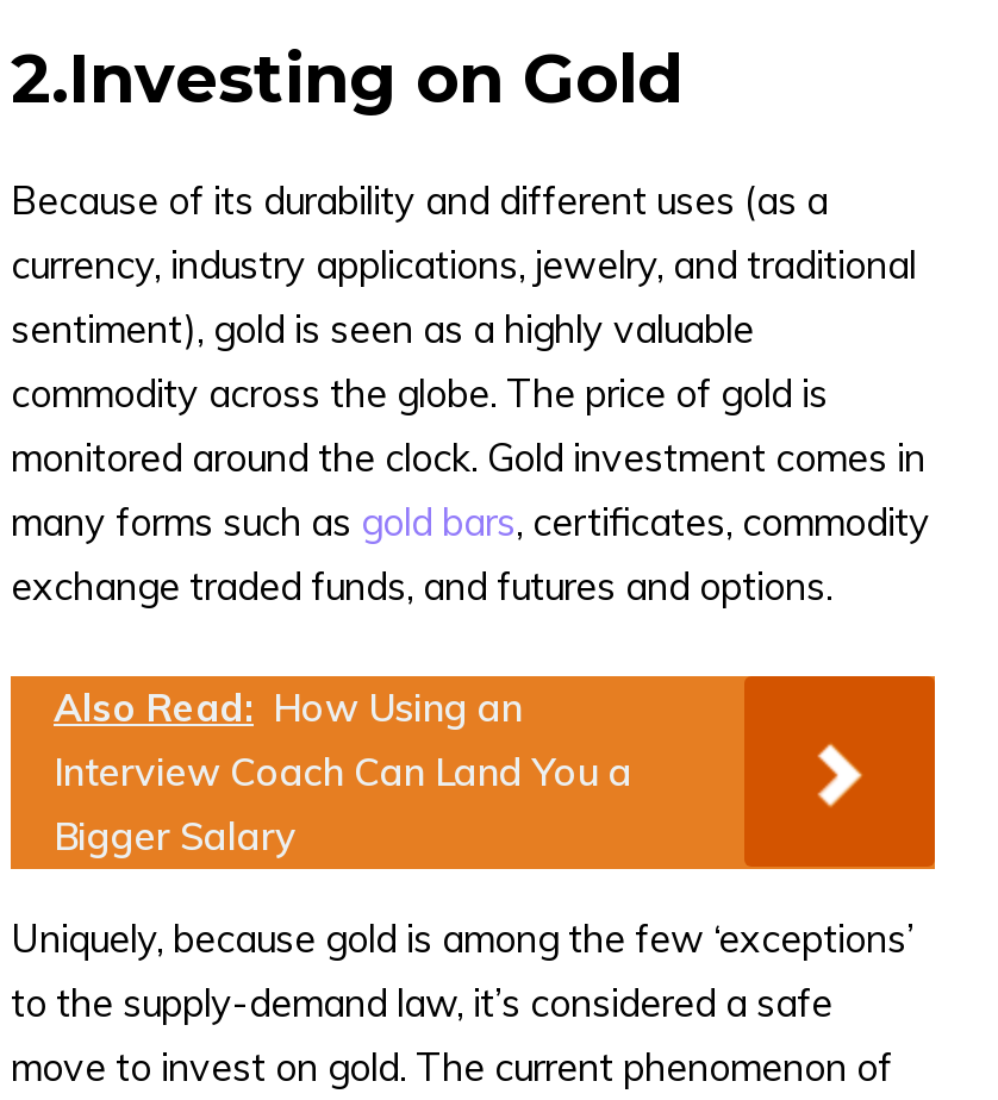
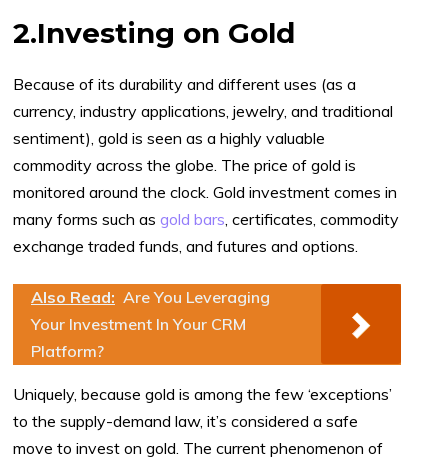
[54,683,632,859] Also Read: How Using an | Interview Coach Can Land You a | Bigger Salary -> [31,287,270,361] Also Read: Are You Leveraging | Your Investment In Your CRM | Platform?

